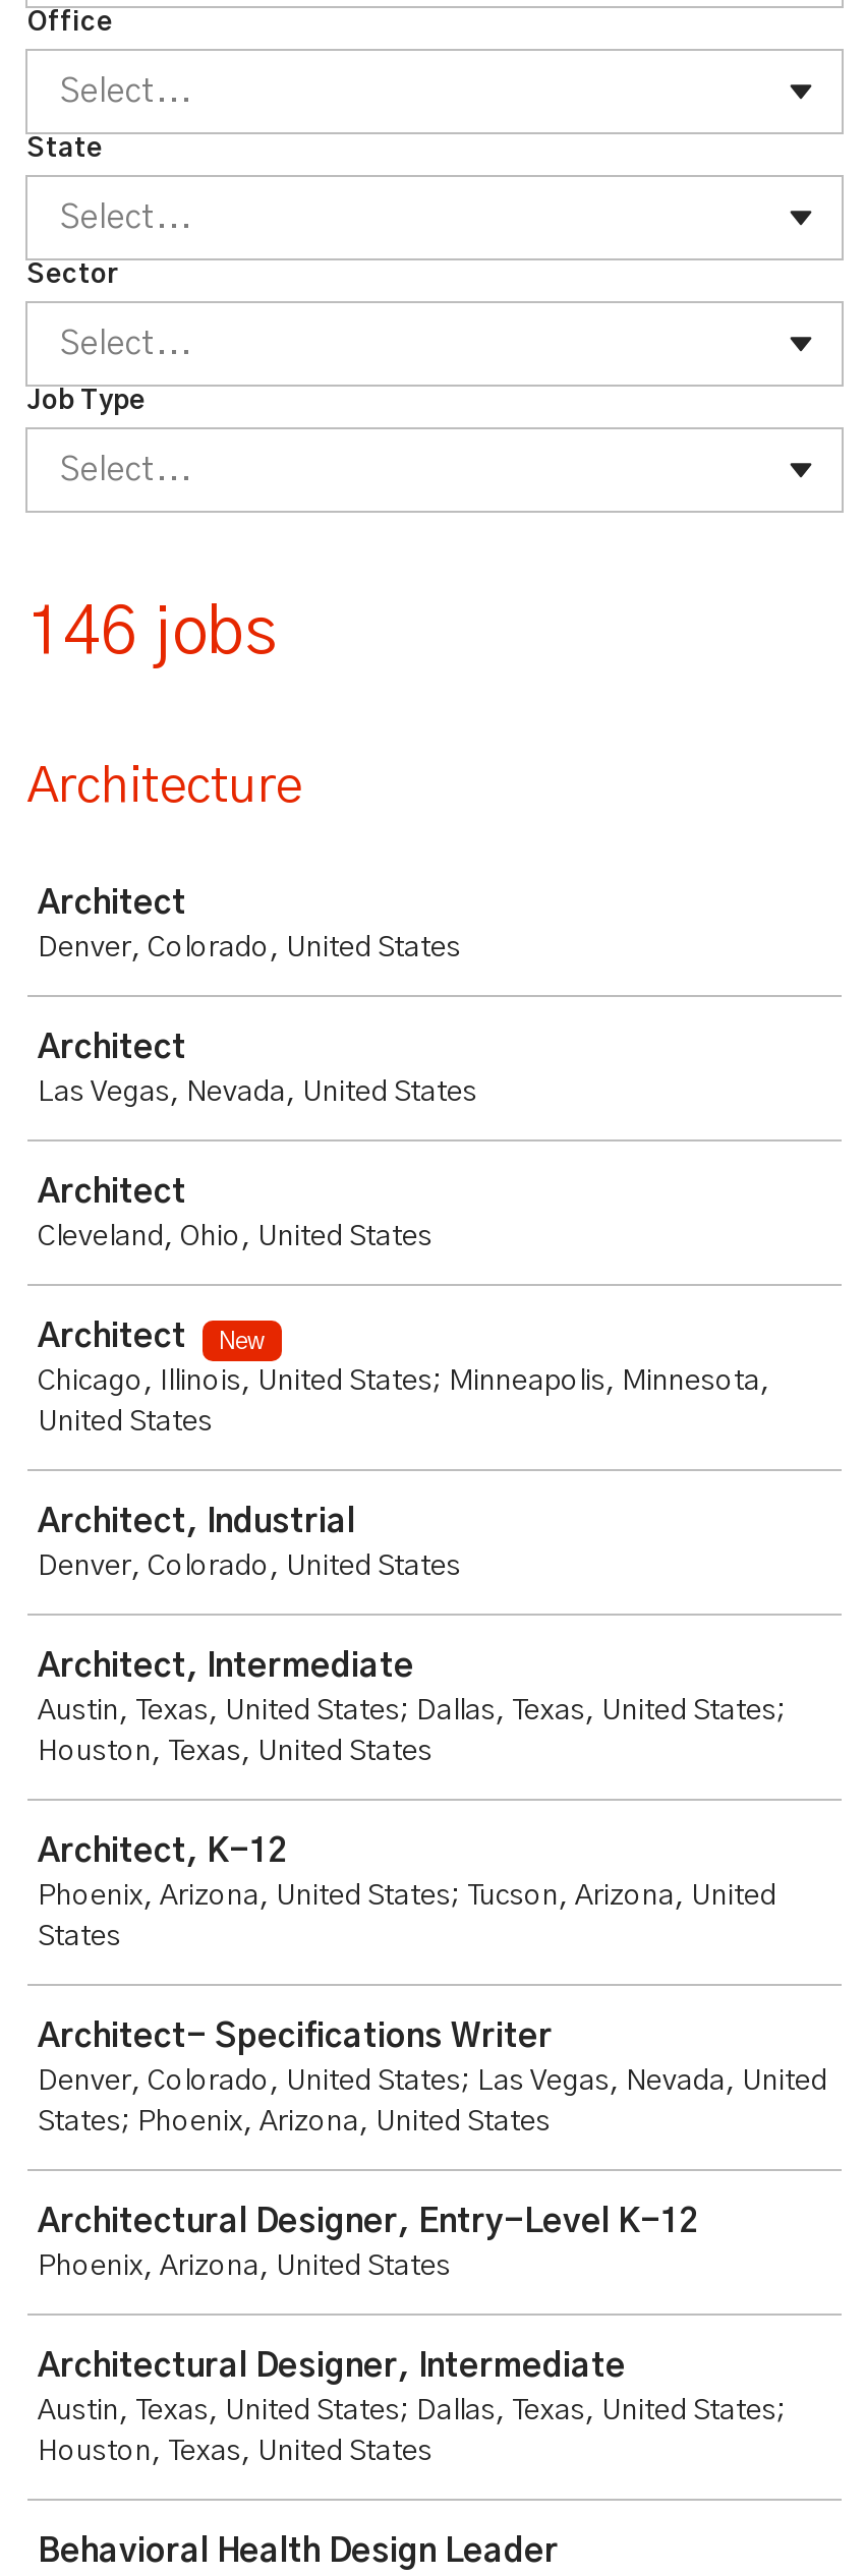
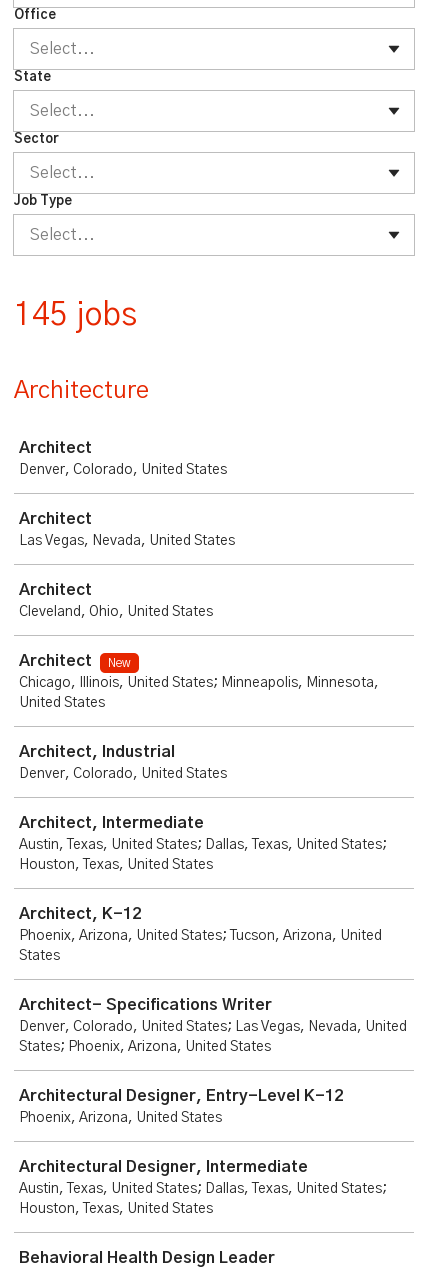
[27,599,278,664] 146 jobs -> [14,298,137,330] 145 jobs

